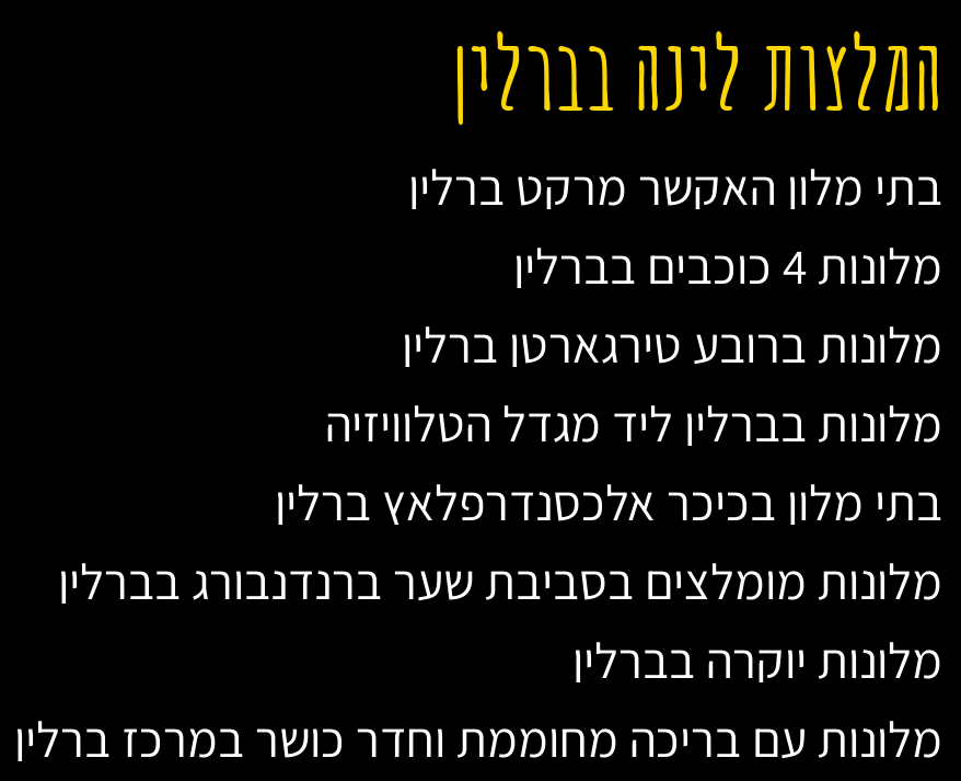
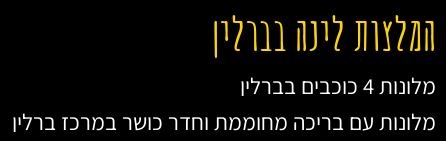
[408,155,942,221] בתי מלון האקשר מרקט ברלין -> none
[58,313,942,694] מלונות ברובע טירגארטן ברלין | מלונות בברלין ליד מגדל הטלוויזיה | בתי מלון בכיכר אלכסנדרפלאץ ברלין | מלונות מומלצים בסביבת שער ברנדנבורג בברלין | מלונות יוקרה בברלין -> none

